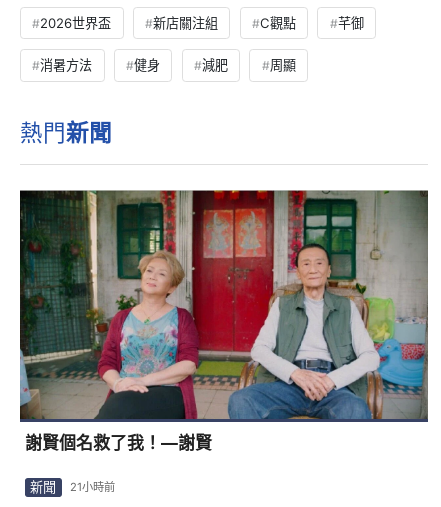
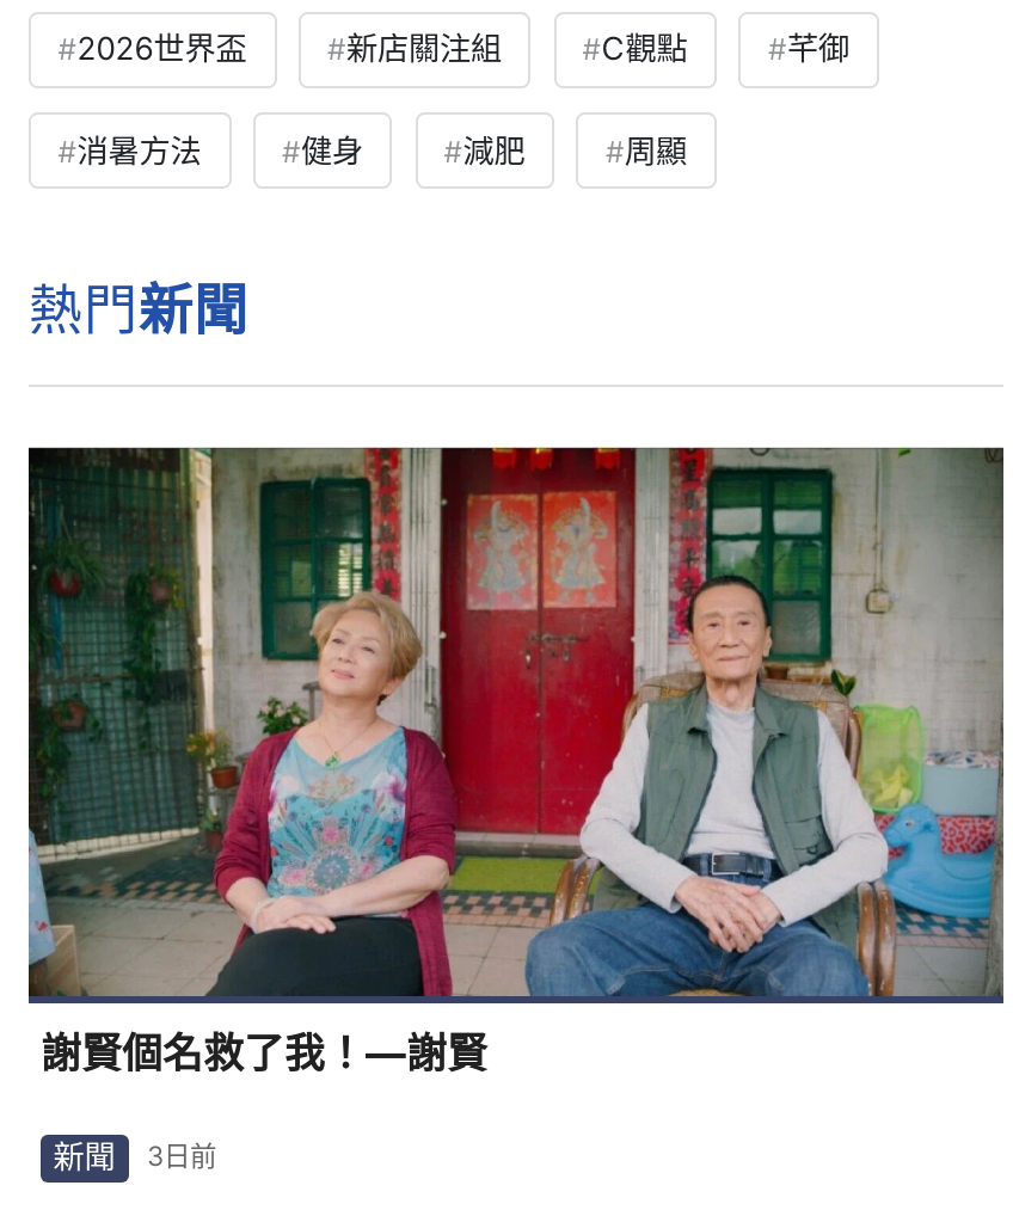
[30,479,114,495] 新聞 21小時前 -> [53,1138,216,1176] 新聞 3日前

